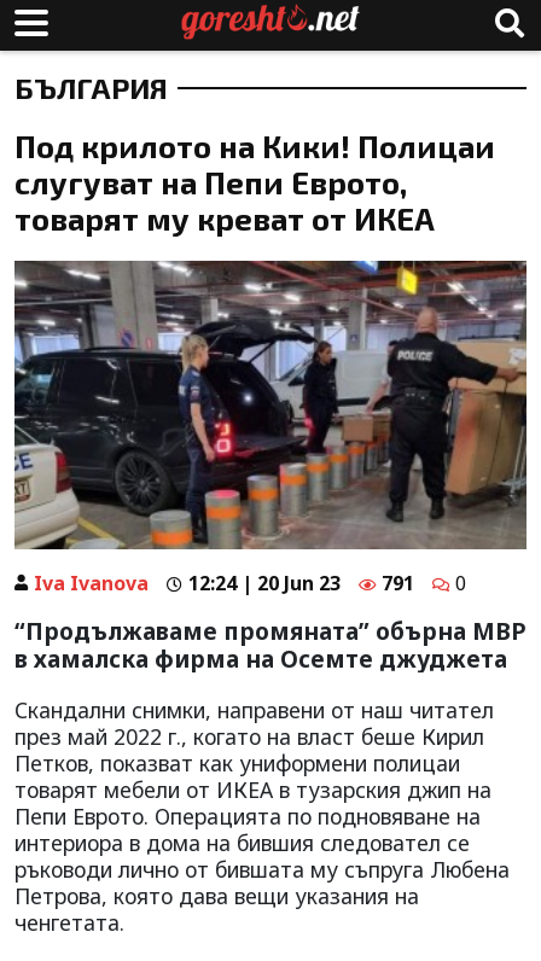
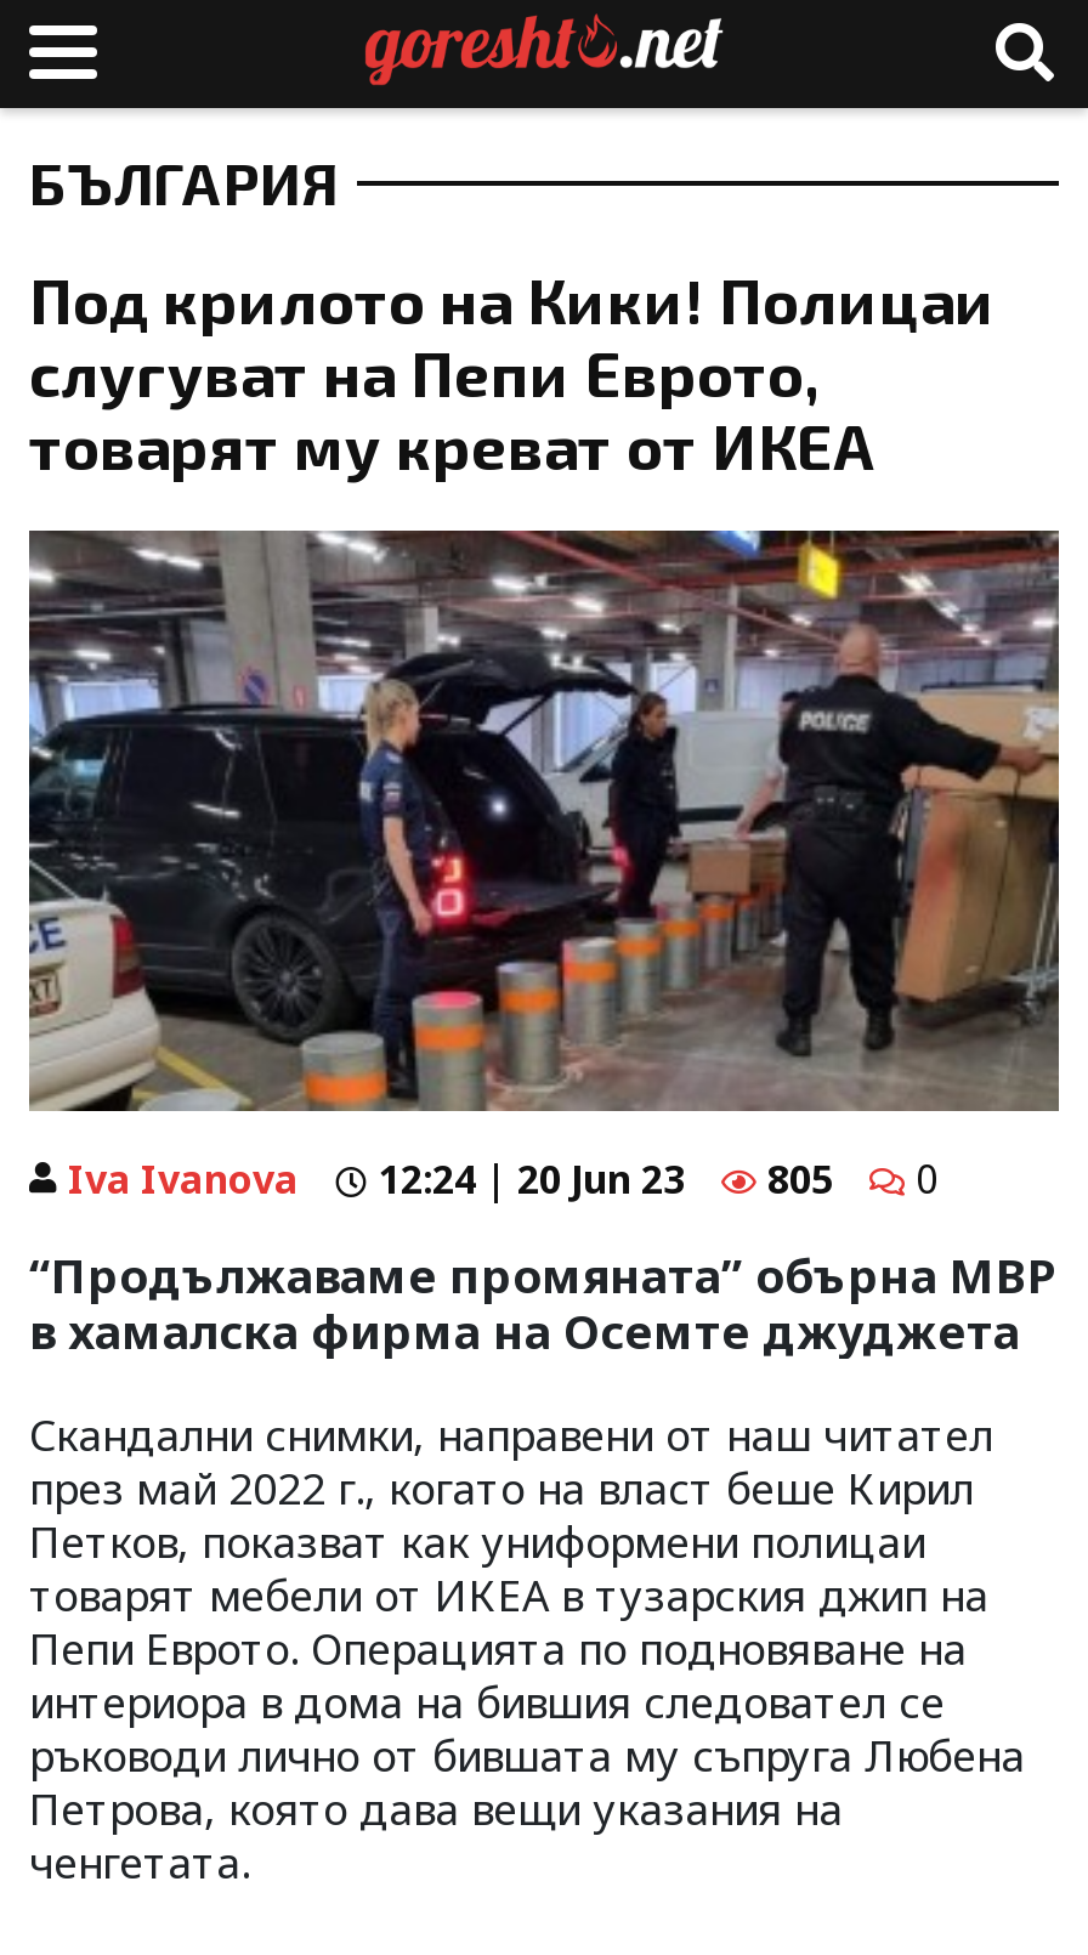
[382,569,414,596] 791 -> [767,1151,833,1205] 805

